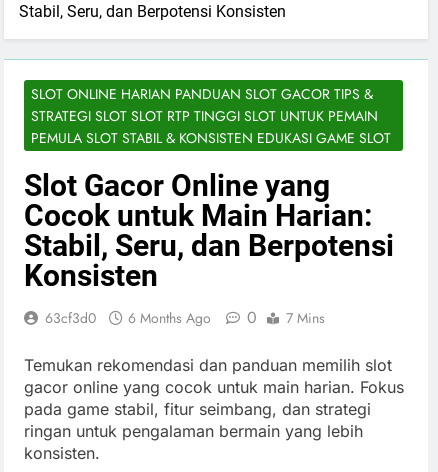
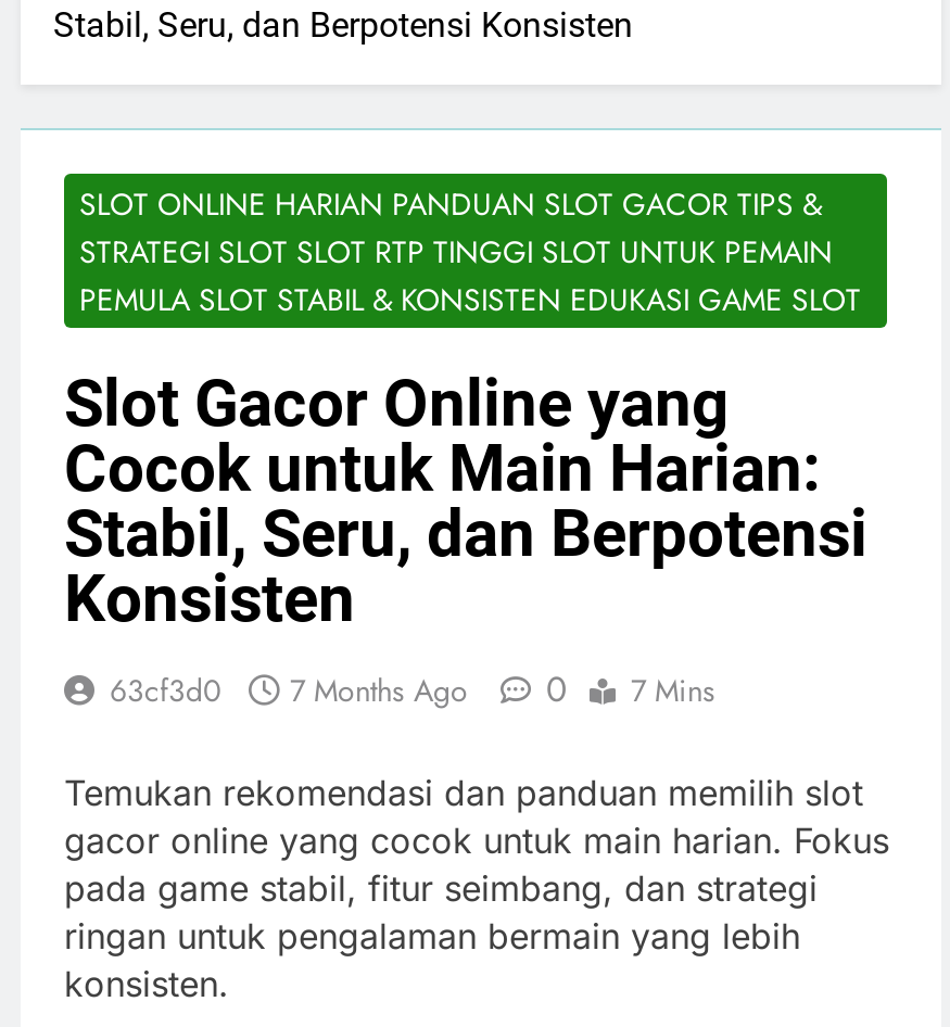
[45,306,325,329] 63cf3d0 6 Months Ago 0 7 Mins -> [110,665,715,715] 63cf3d0 7 Months Ago 0 7 Mins

